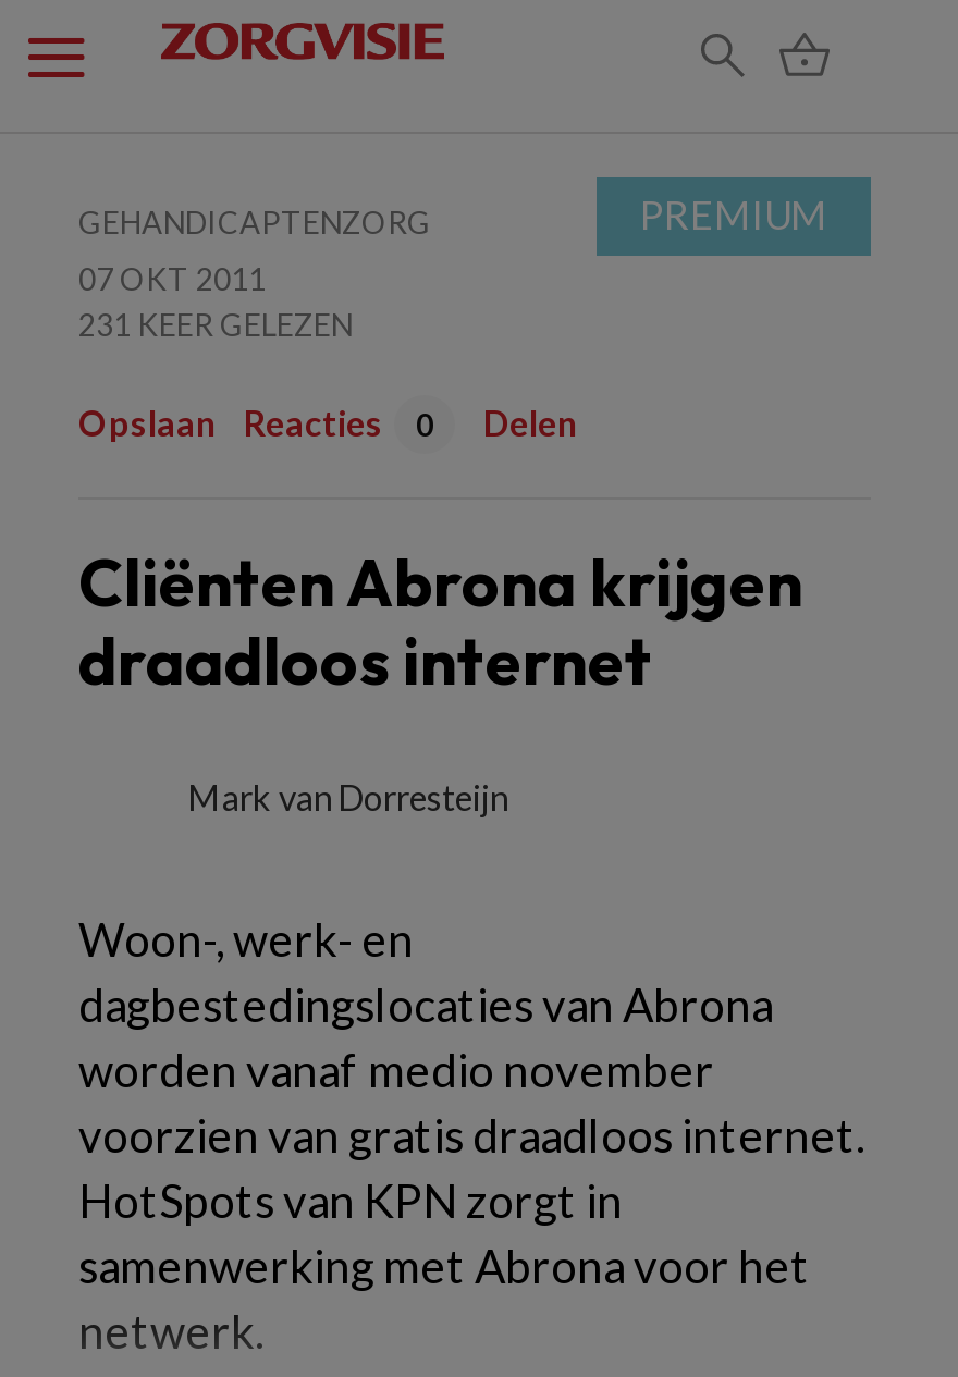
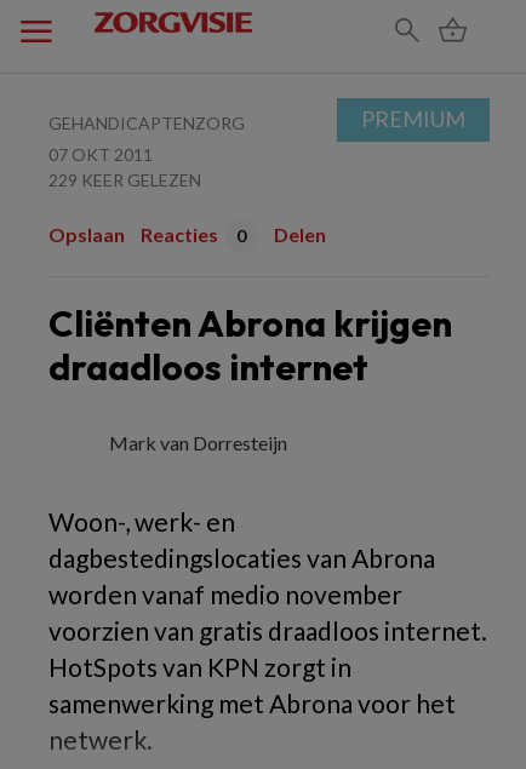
[78,306,353,343] 231 KEER GELEZEN -> [48,170,201,190] 229 KEER GELEZEN

